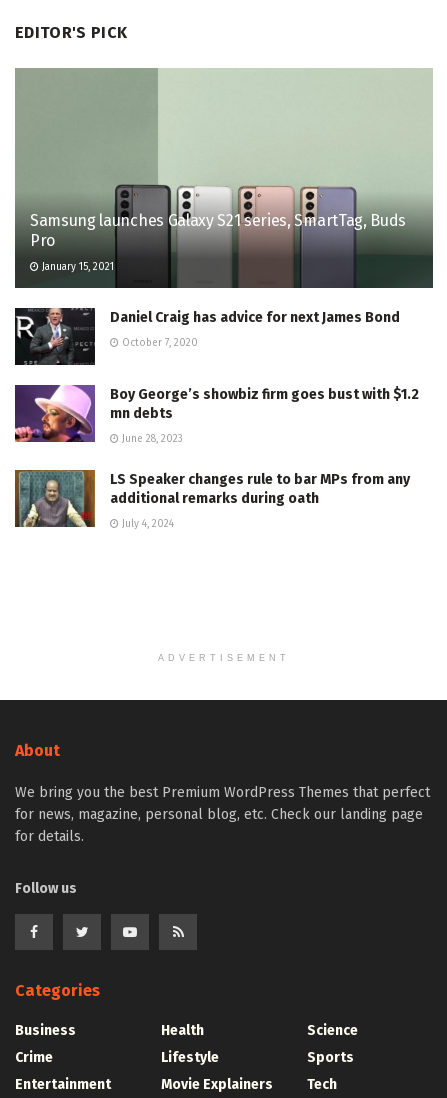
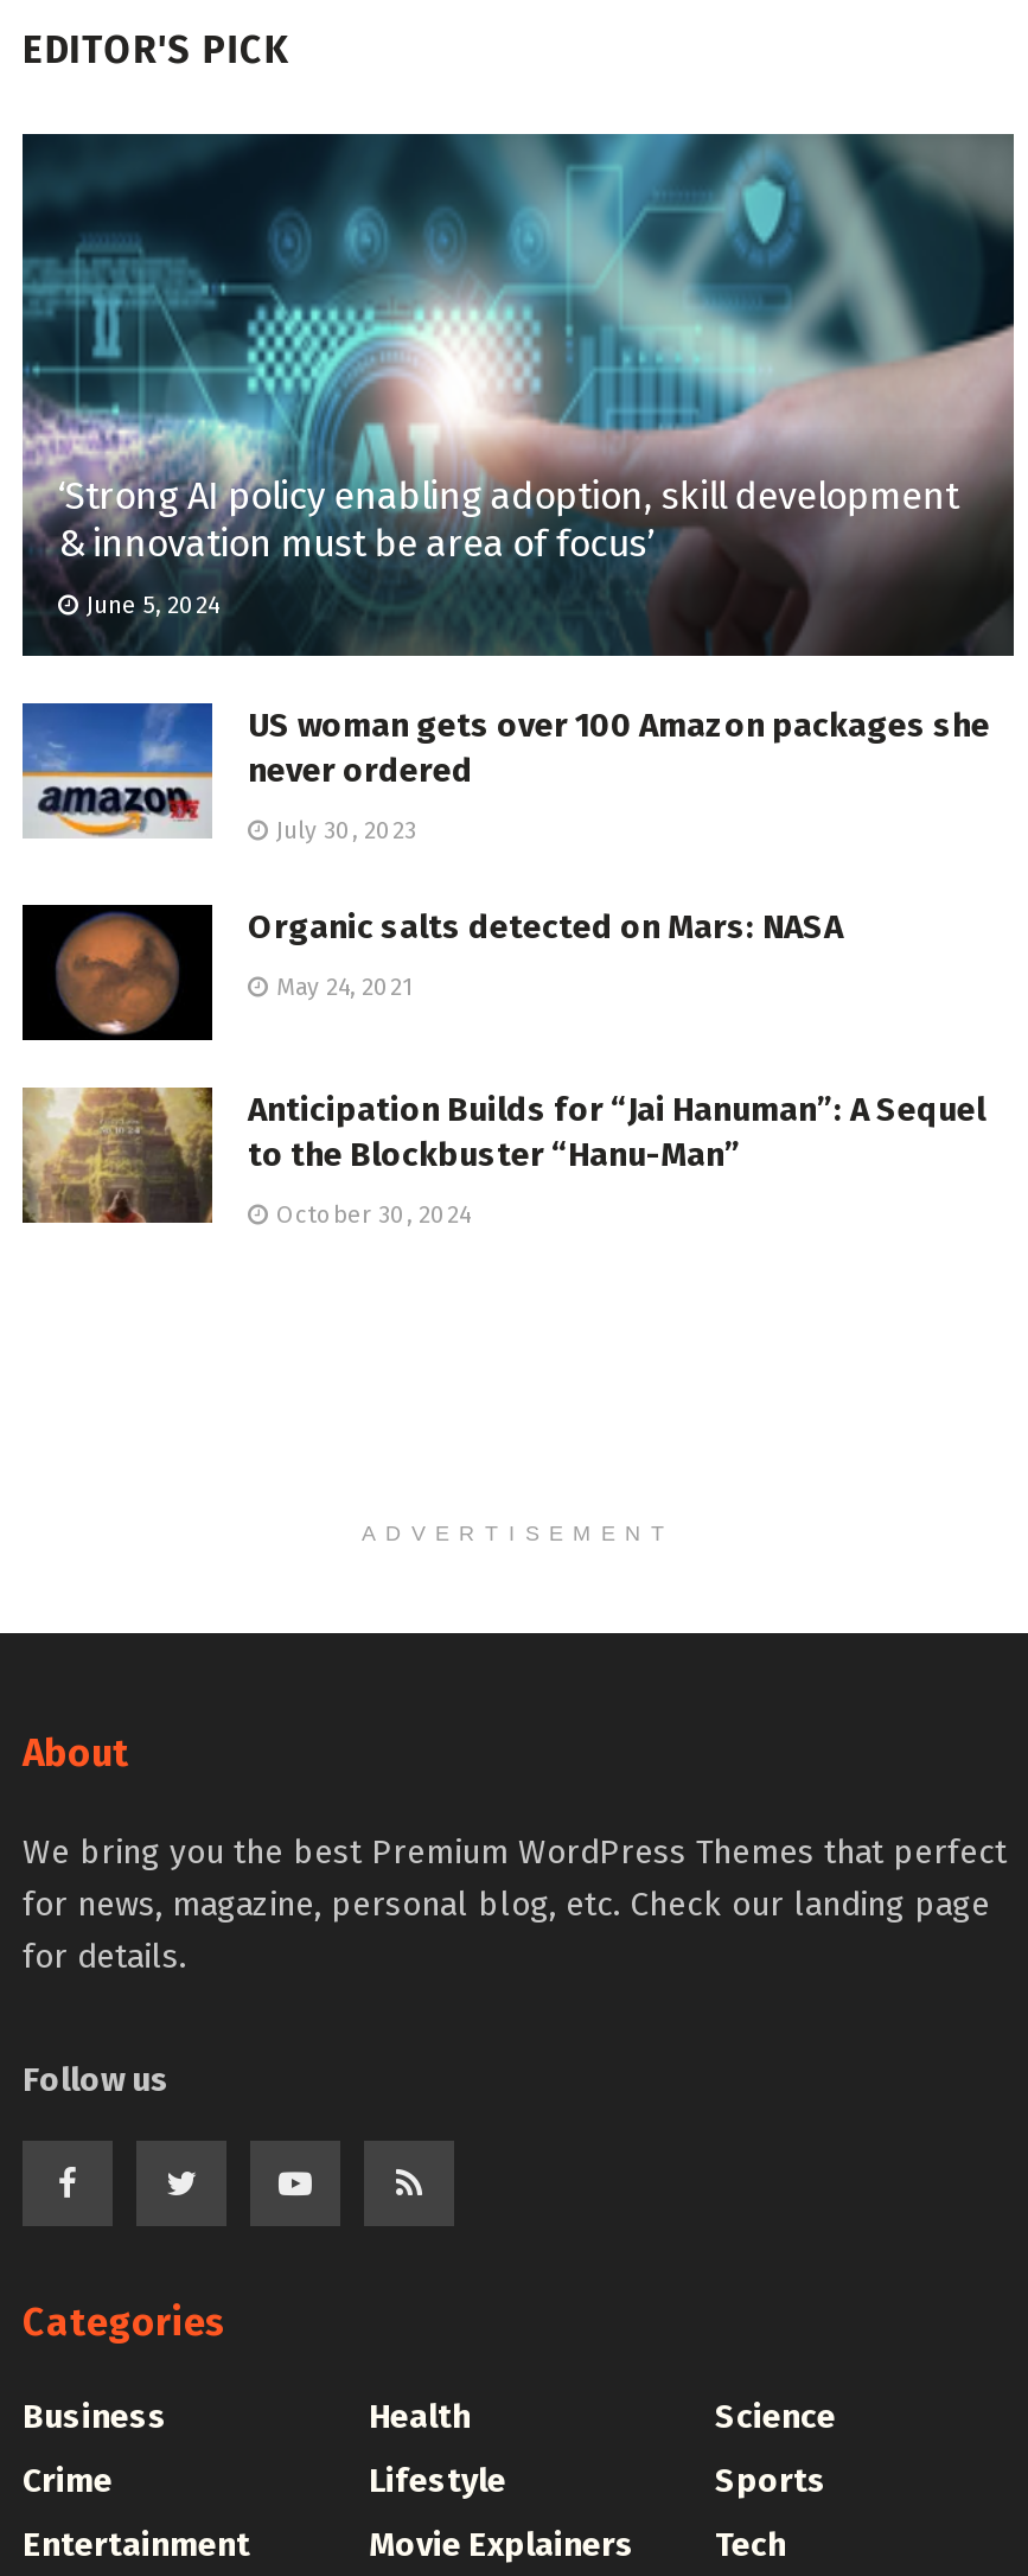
[15,68,433,288] [image] | Samsung launches Galaxy S21 series, SmartTag, Buds | Pro -> [20,132,1016,656] [image] | ‘Strong AI policy enabling adoption, skill development | & innovation must be area of focus’
[39,261,114,273] January 15, 2021 -> [79,592,219,620] June 5, 2024
[14,307,400,366] [image] | Daniel Craig has advice for next James Bond -> [20,701,990,839] [image] | US woman gets over 100 Amazon packages she | never ordered
[119,337,198,349] October 7, 2020 -> [269,817,416,846] July 30, 2023
[14,384,419,450] [image] | Boy George’s showbiz firm goes bust with $1.2 | mn debts -> [20,886,843,1042] [image] | Organic salts detected on Mars: NASA
[119,433,183,445] June 28, 2023 -> [269,974,411,1002] May 24, 2021
[15,469,410,528] [image] | LS Speaker changes rule to bar MPs from any | additional remarks during oath -> [23,1088,985,1225] [image] | Anticipation Builds for “Jai Hanuman”: A Sequel | to the Blockbuster “Hanu-Man”
[119,518,174,530] July 4, 2024 -> [269,1202,471,1230] October 30, 2024

